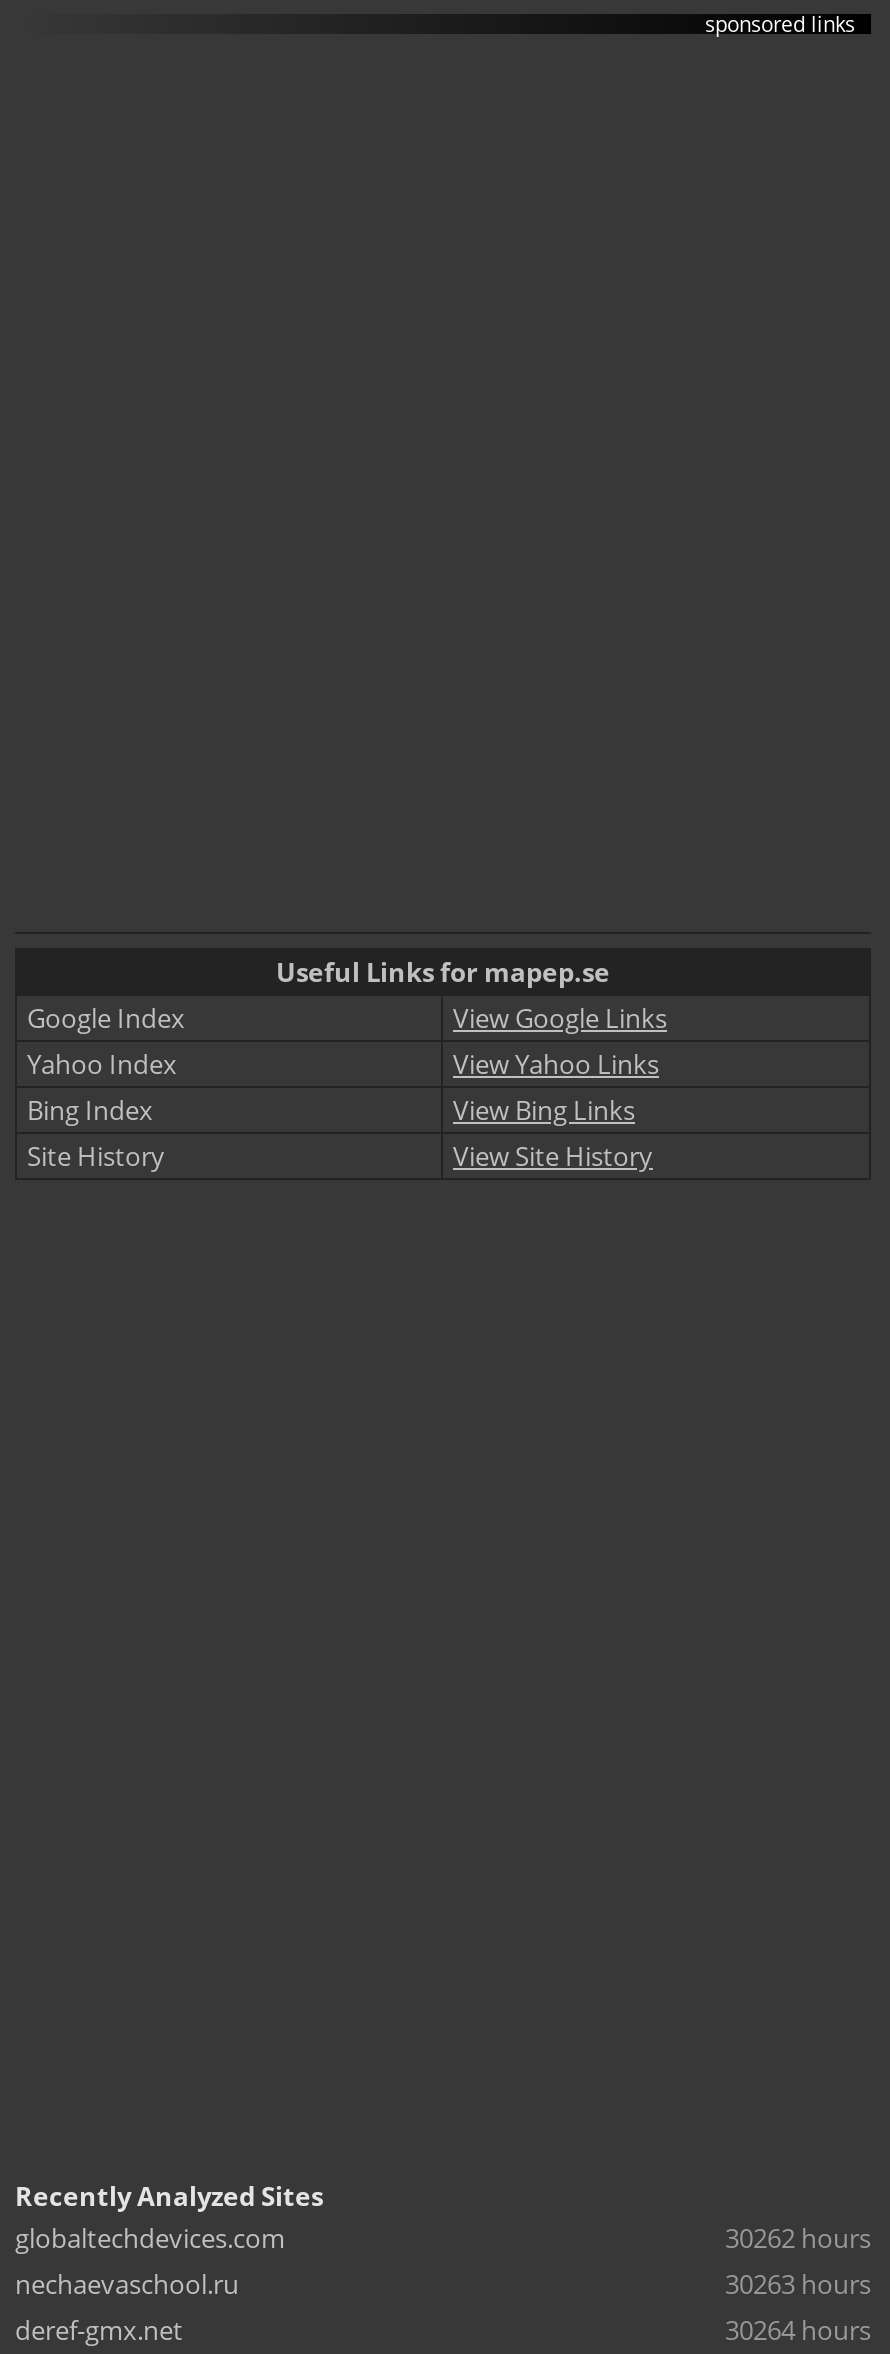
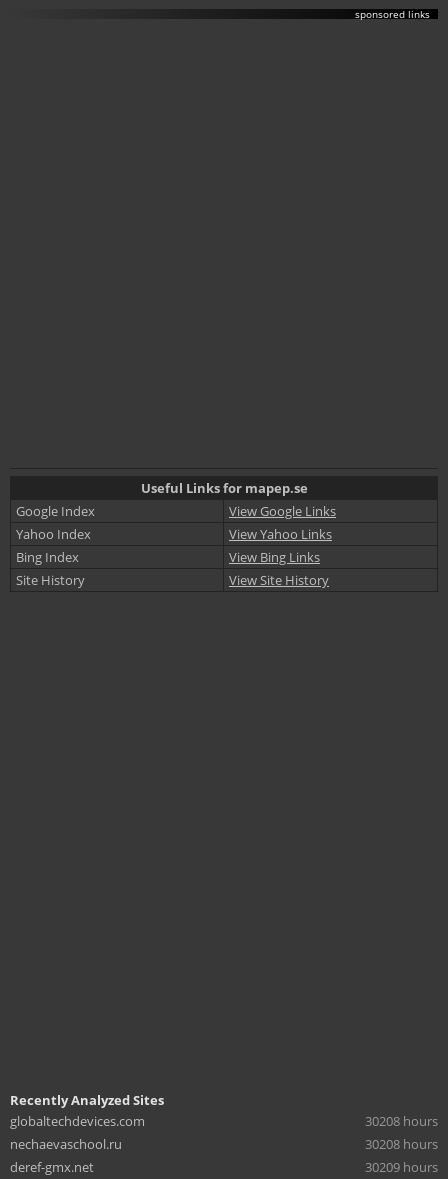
[725,2220,871,2256] 30262 hours -> [365,1112,438,1130] 30208 hours
[725,2266,871,2302] 30263 hours -> [365,1135,438,1153] 30208 hours
[725,2312,871,2348] 30264 hours -> [365,1158,438,1176] 30209 hours

